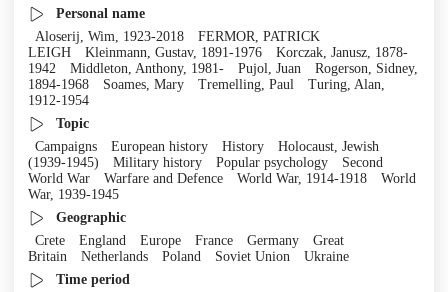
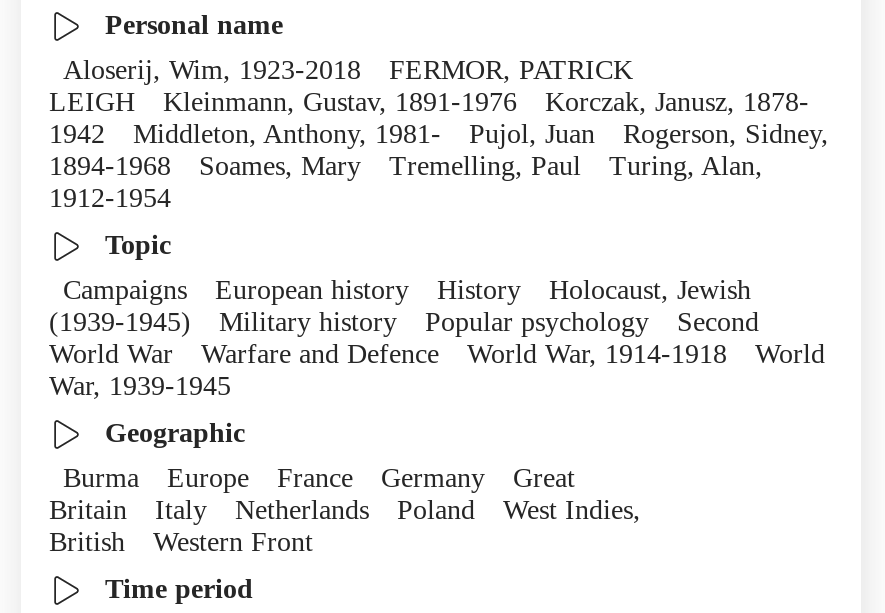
[35,233,126,248] Crete | England -> [63,464,139,494] Burma
[215,249,349,264] Soviet Union | Ukraine -> [49,496,641,558] West Indies, | British | Western Front
none -> [155,496,207,526] Italy

